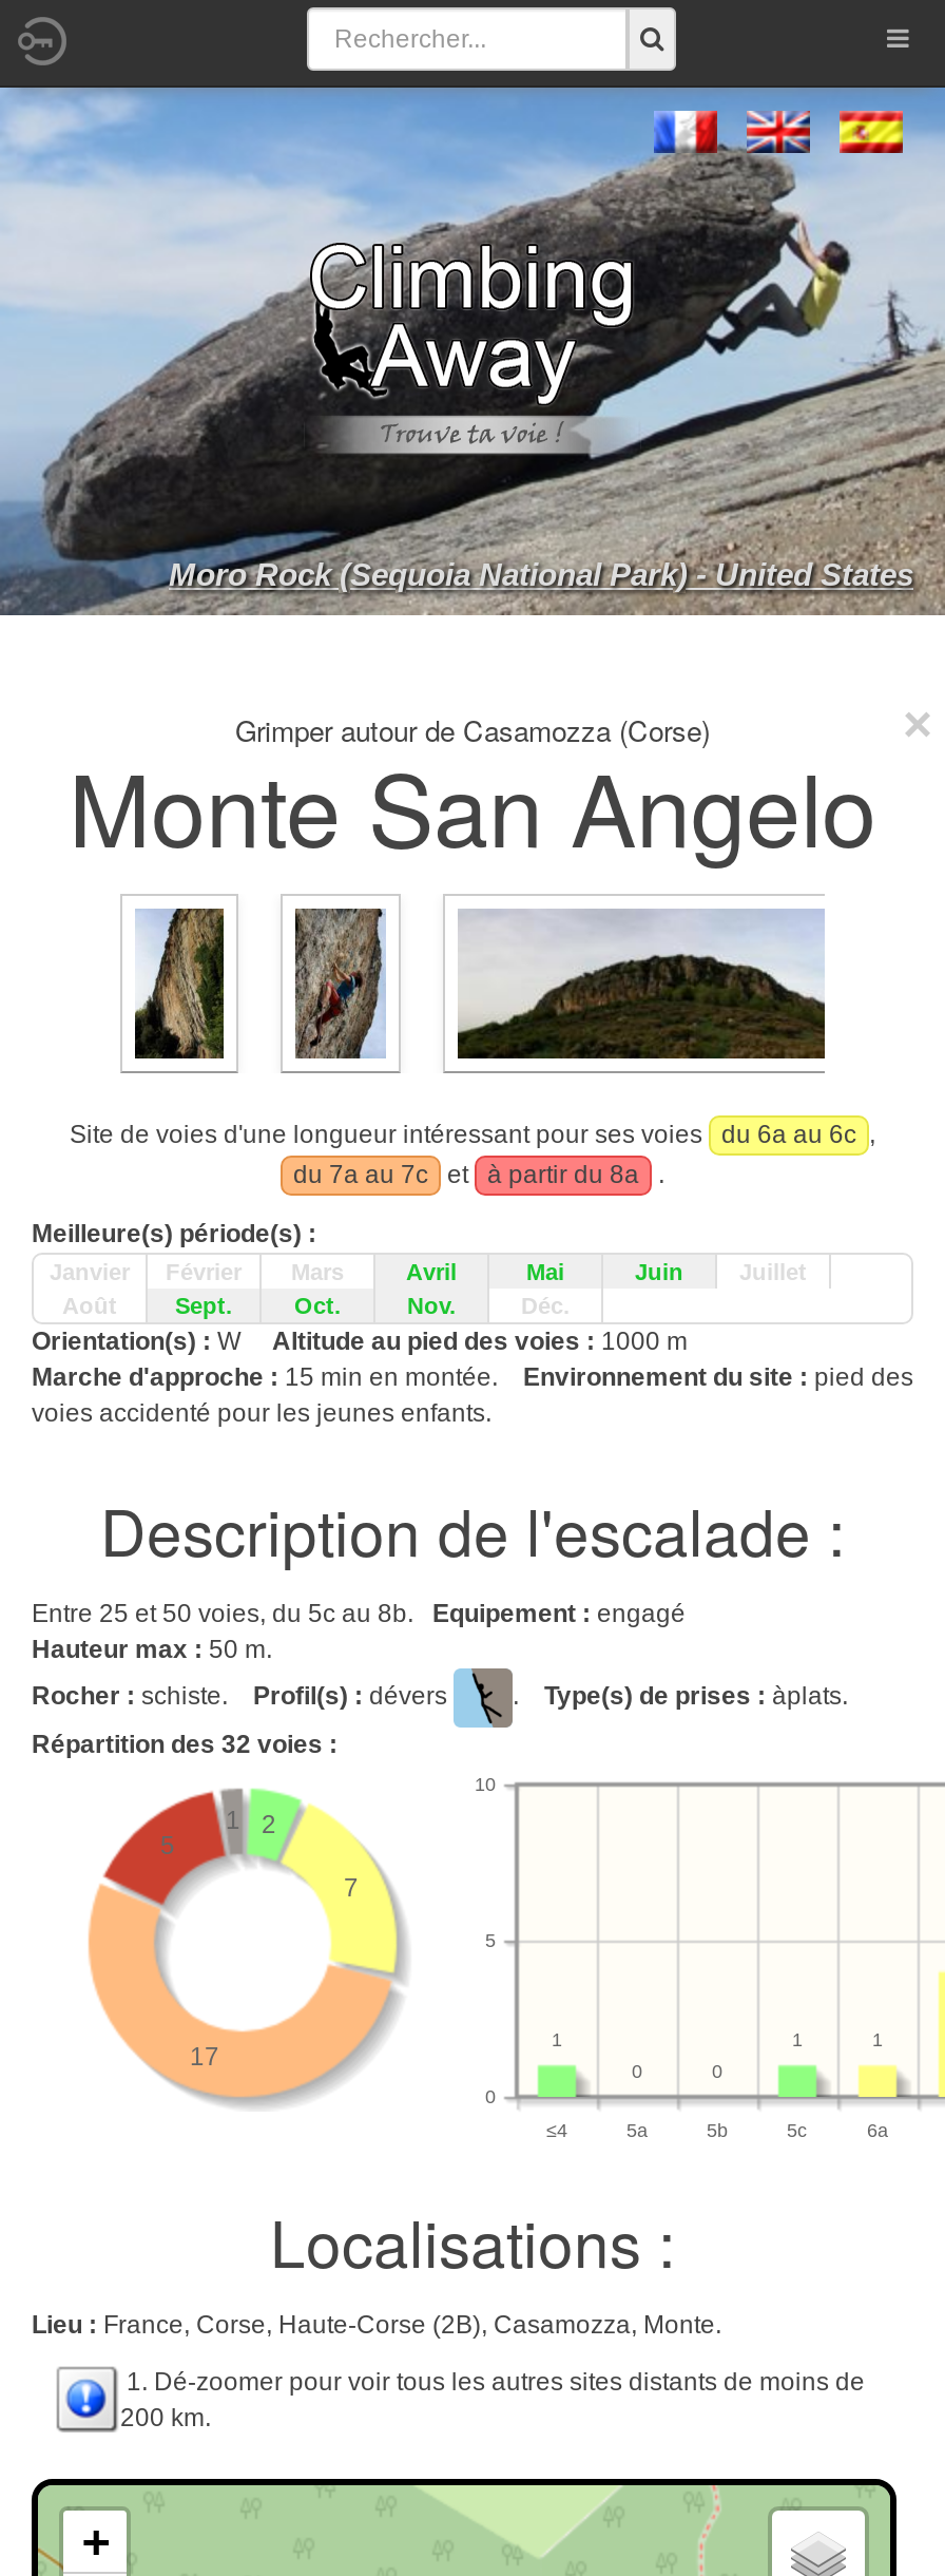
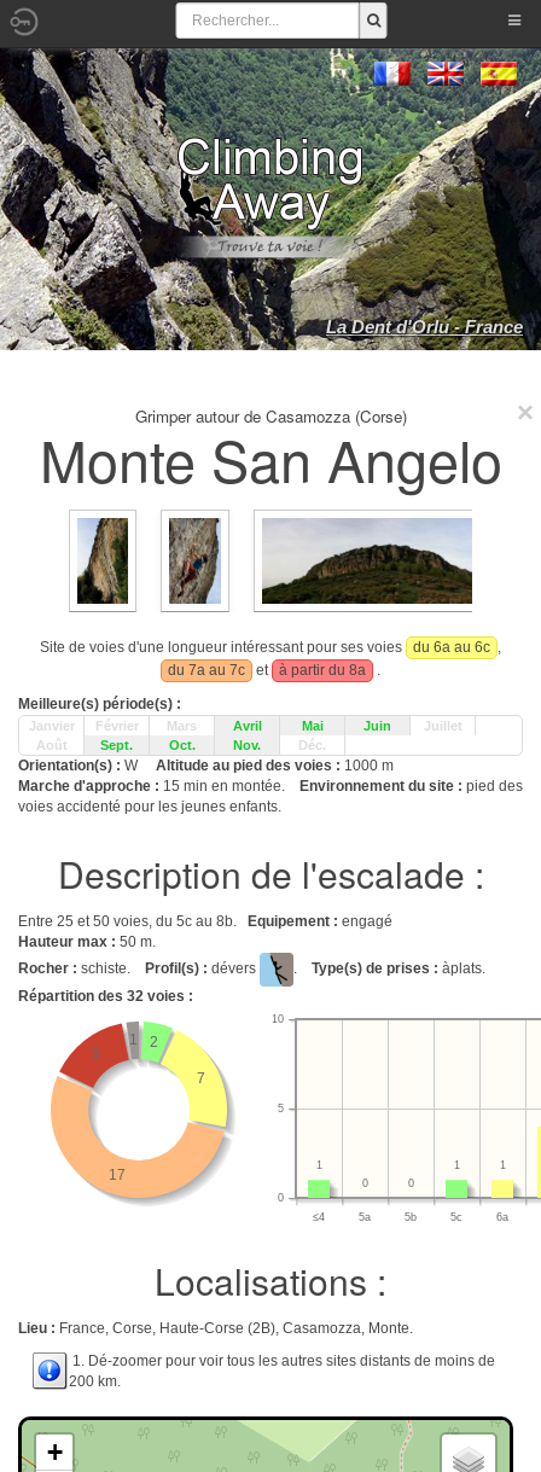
[6,85,939,617] [image] | Moro Rock (Sequoia National Park) - United States -> [4,48,537,350] [image] | La Dent d'Orlu - France

